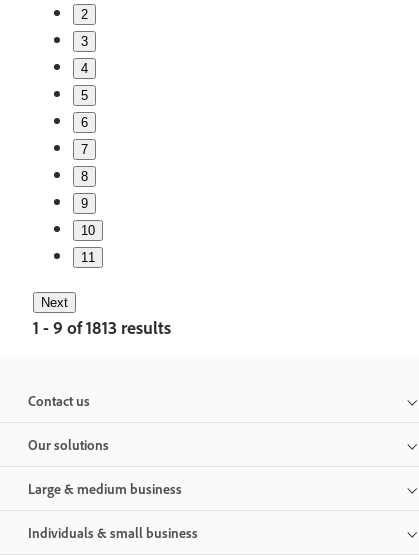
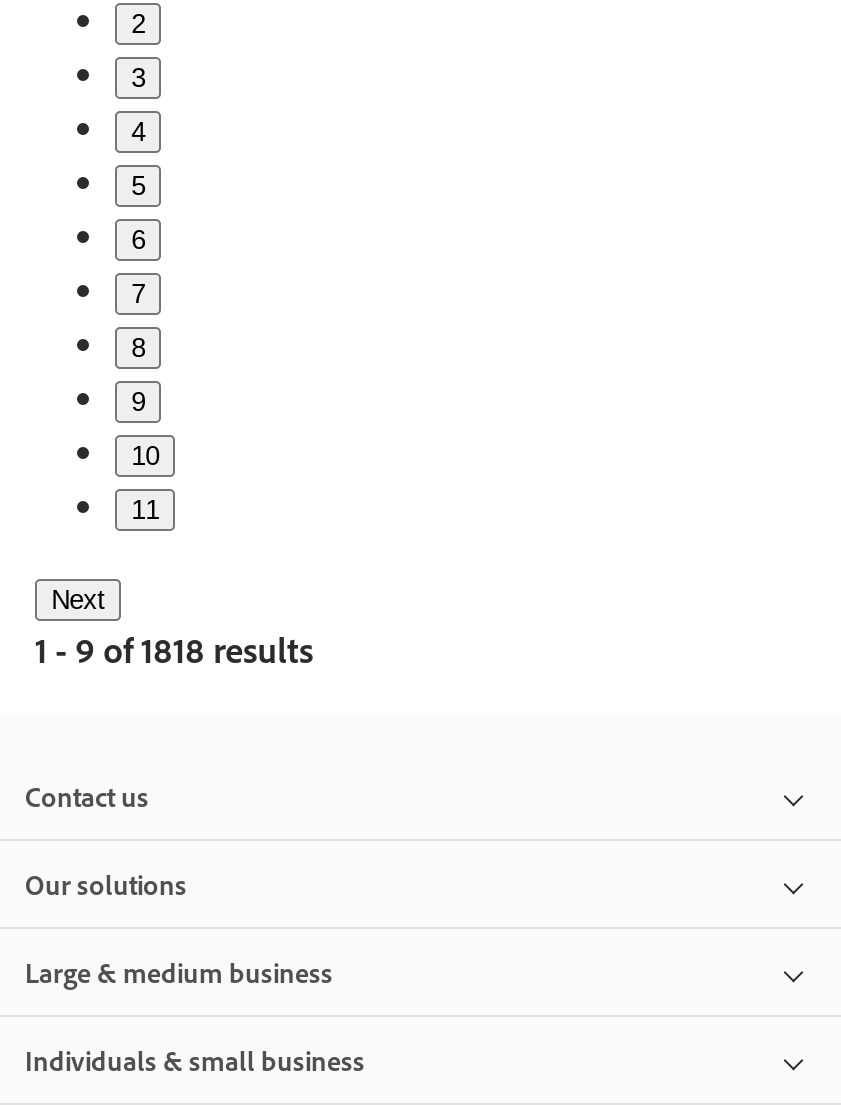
[33,316,171,338] 1 - 9 of 1813 results -> [35,627,313,671] 1 - 9 of 1818 results

